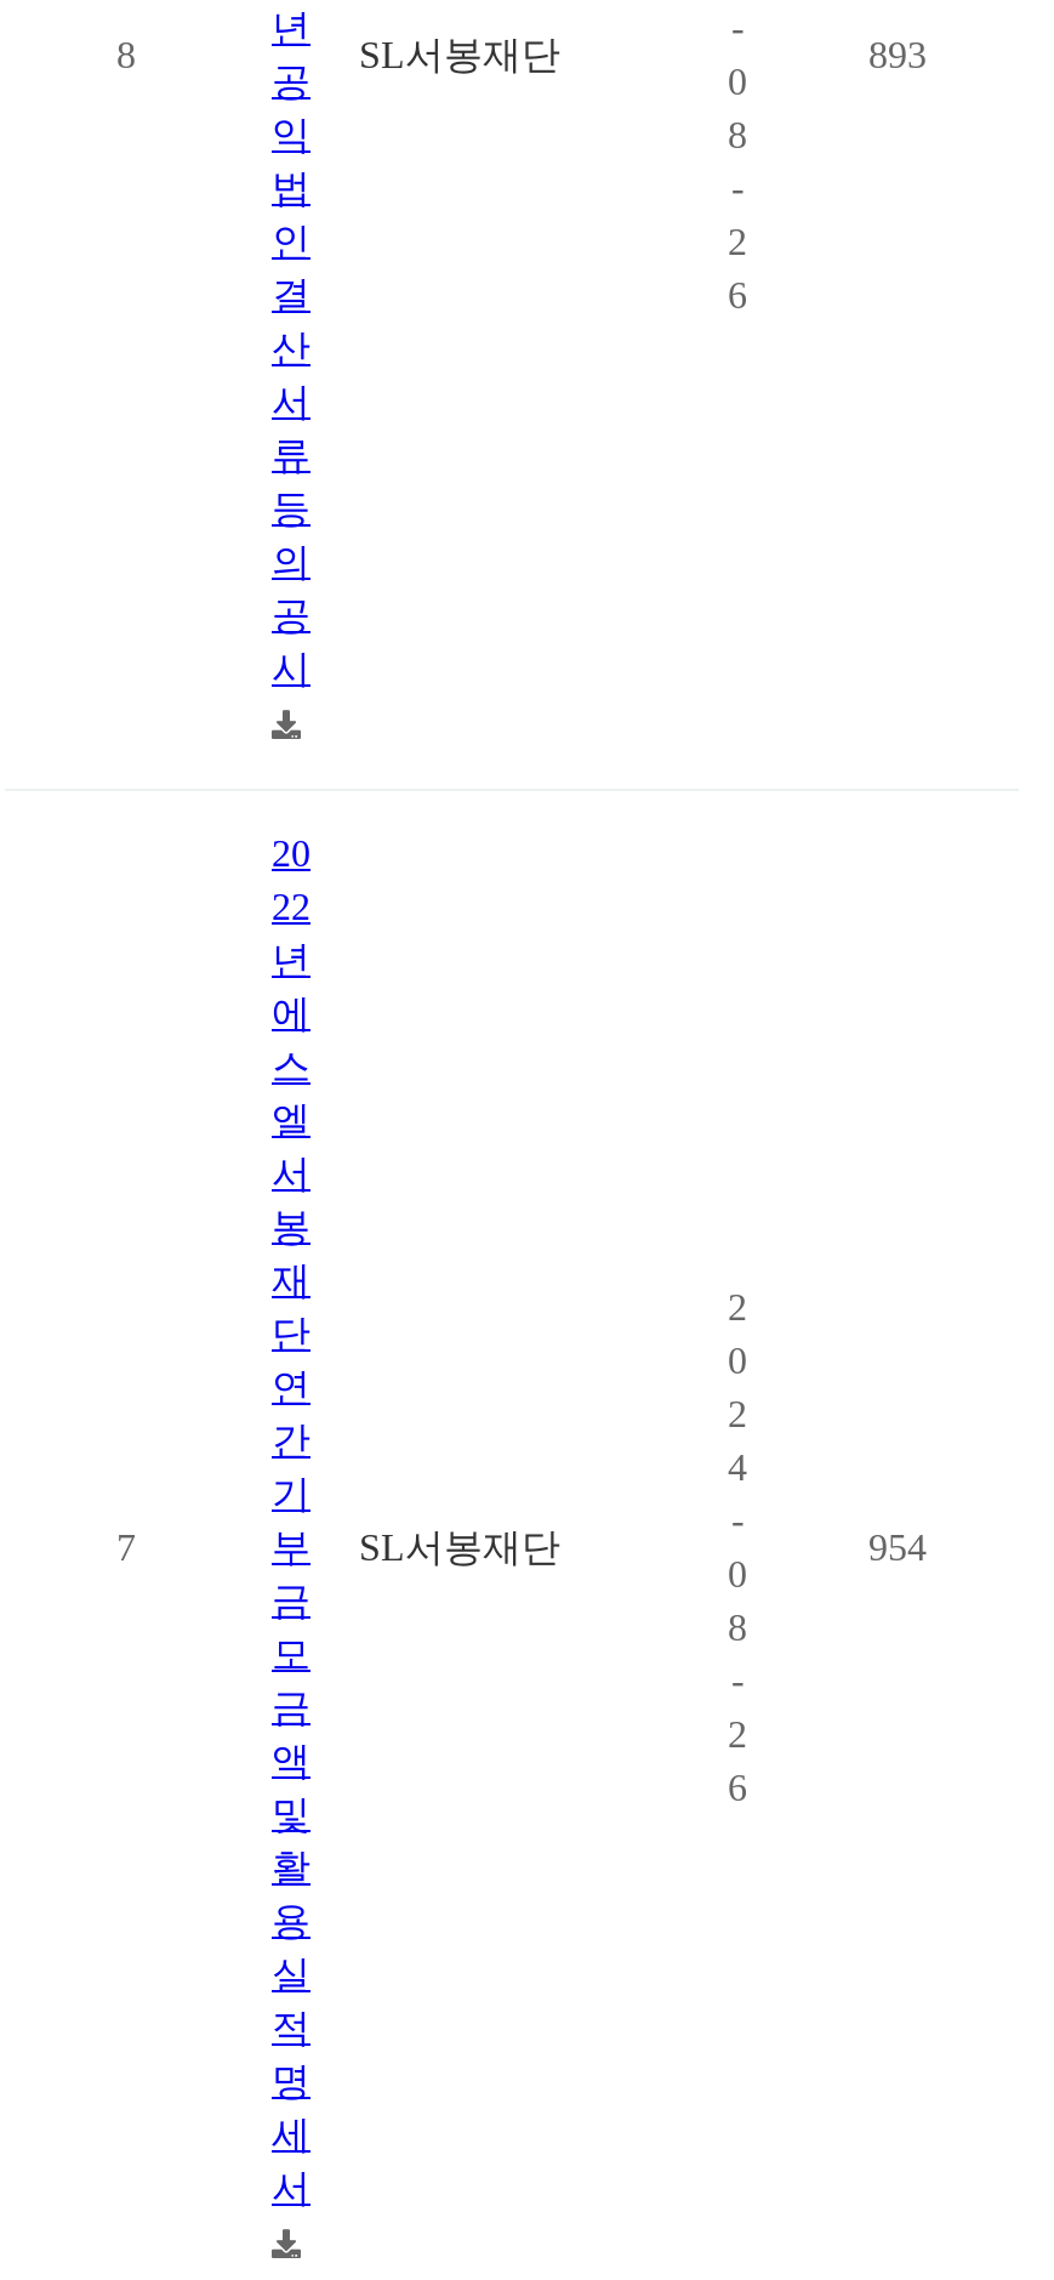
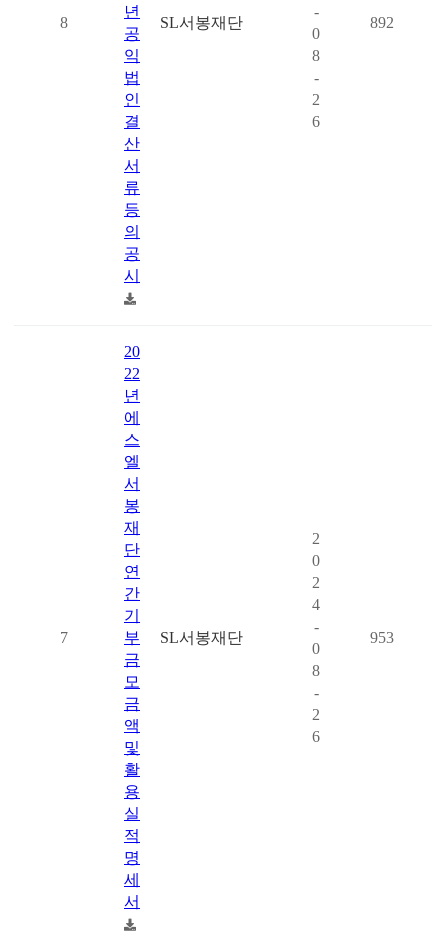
[868,34,927,75] 893 -> [370,14,394,31] 892
[868,1526,927,1568] 954 -> [370,629,394,646] 953

